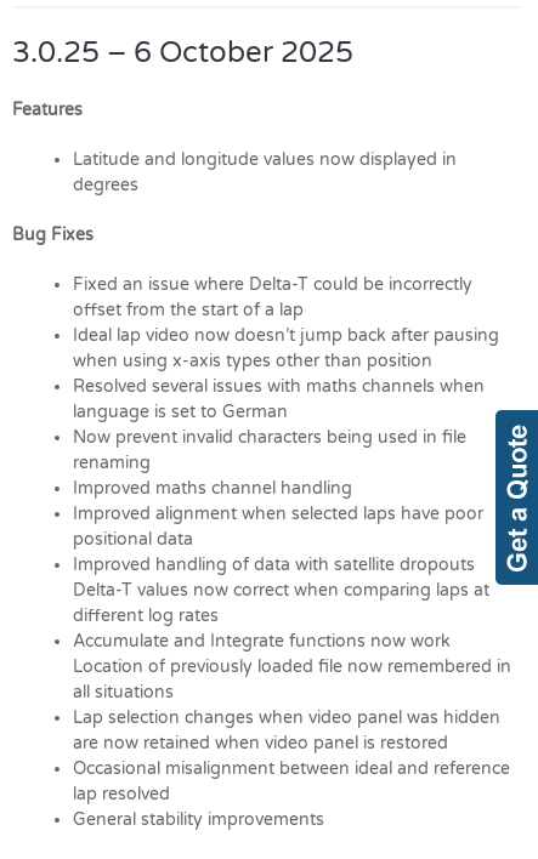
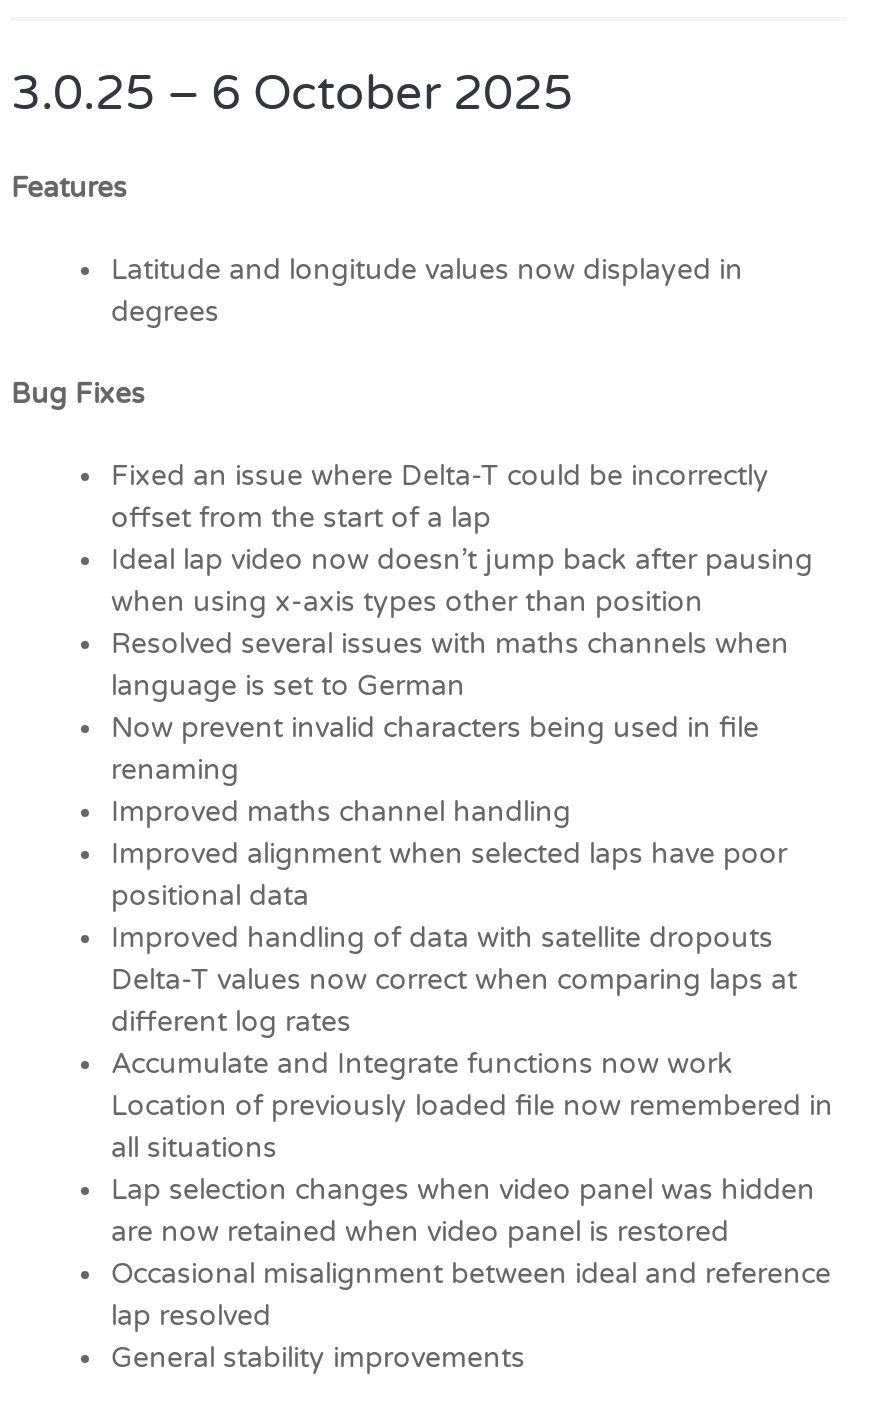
[494,409,534,586] [image] -> none

